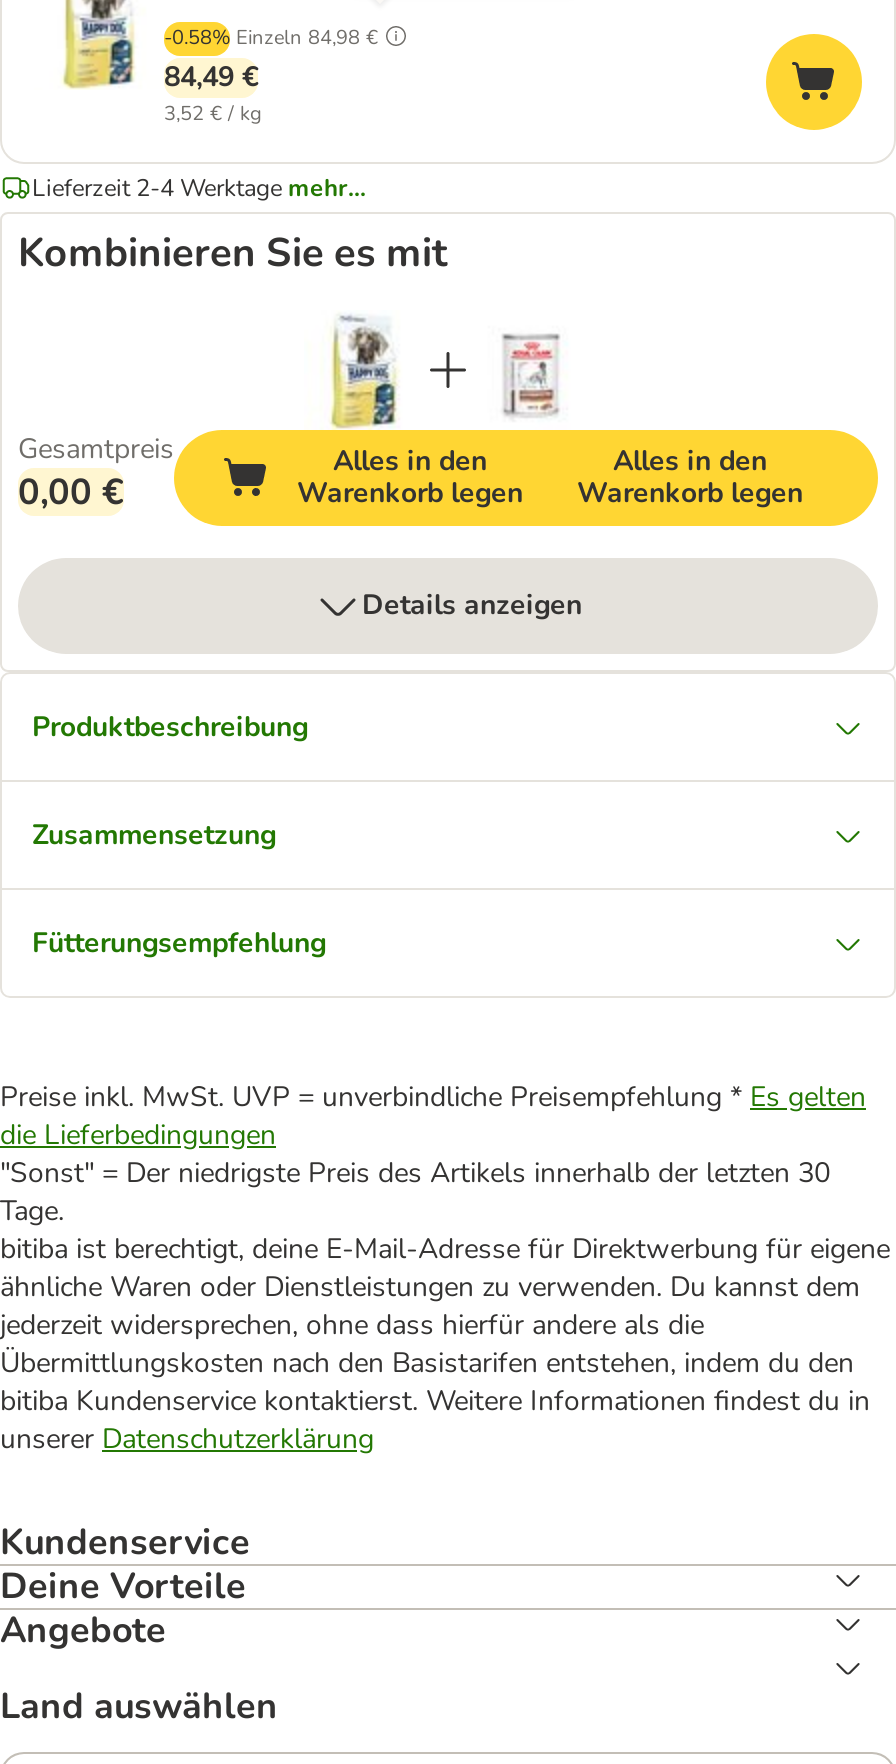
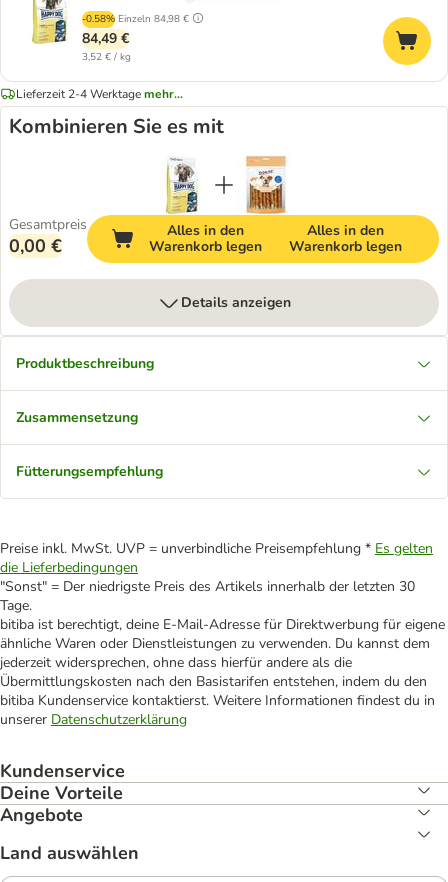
[492,312,572,430] [image] -> [245,155,287,215] [image]

